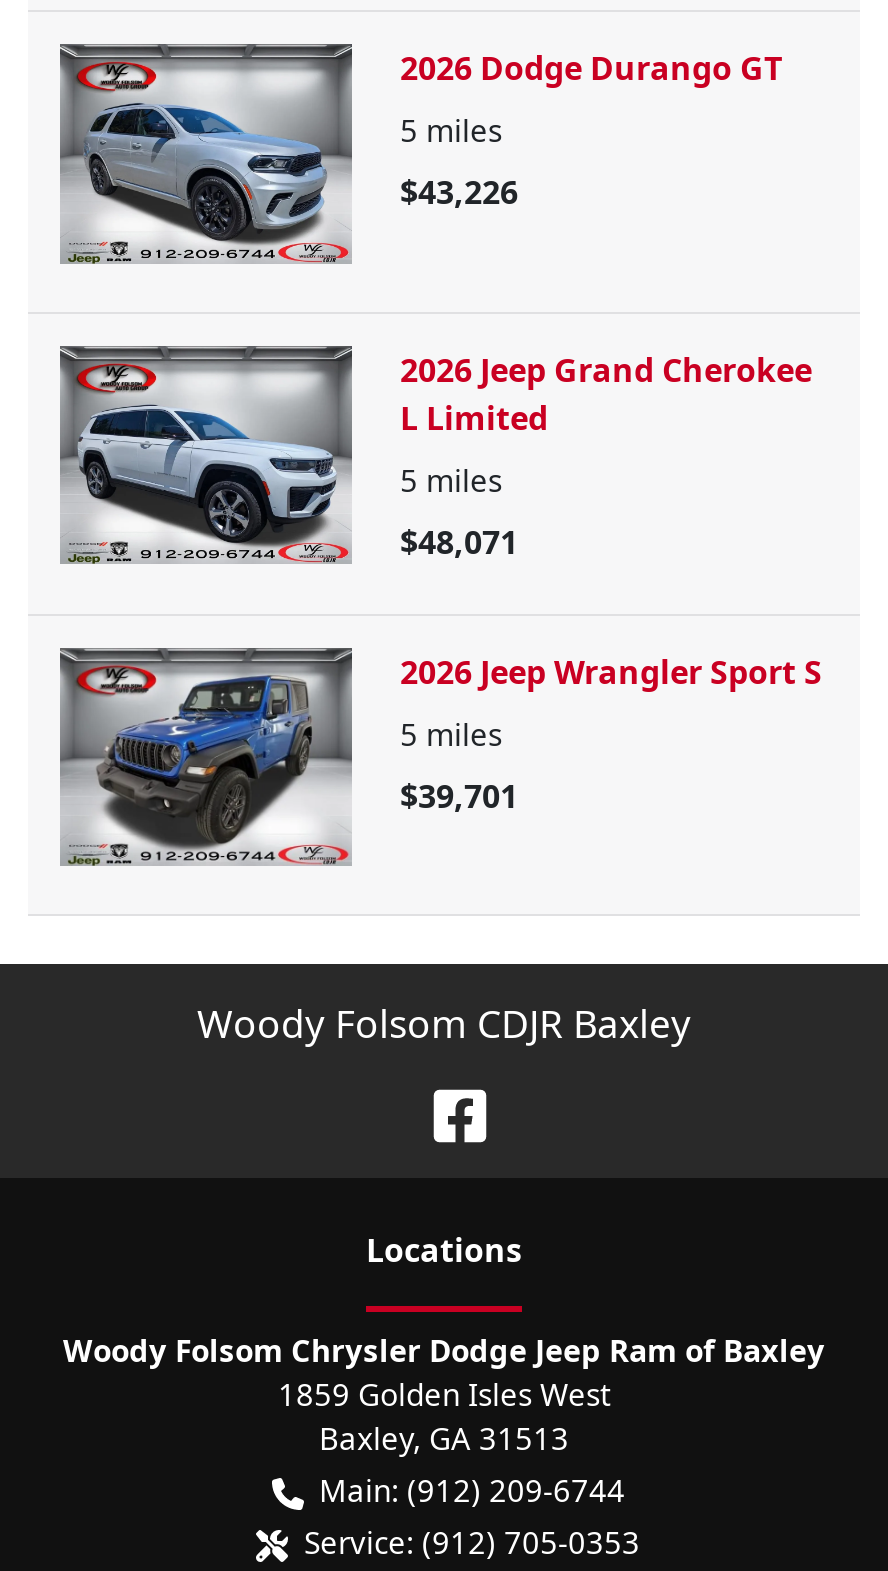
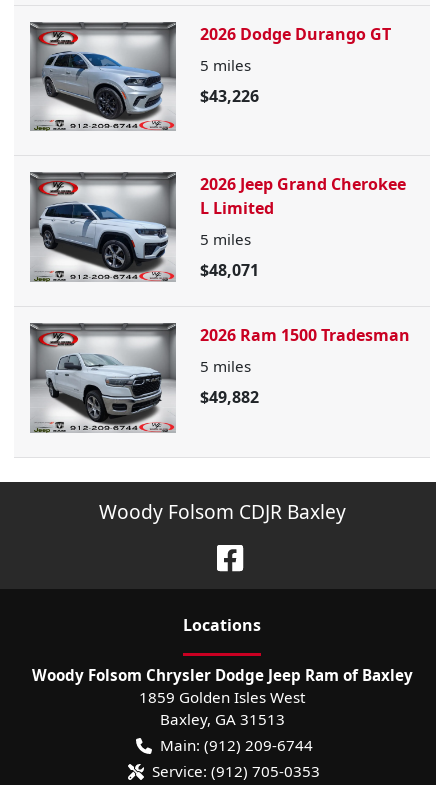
[94,649,822,853] [image] | 2026 Jeep Wrangler Sport S -> [46,324,410,426] [image] | 2026 Ram 1500 Tradesman
[400,773,518,817] $39,701 -> [200,386,259,408] $49,882

